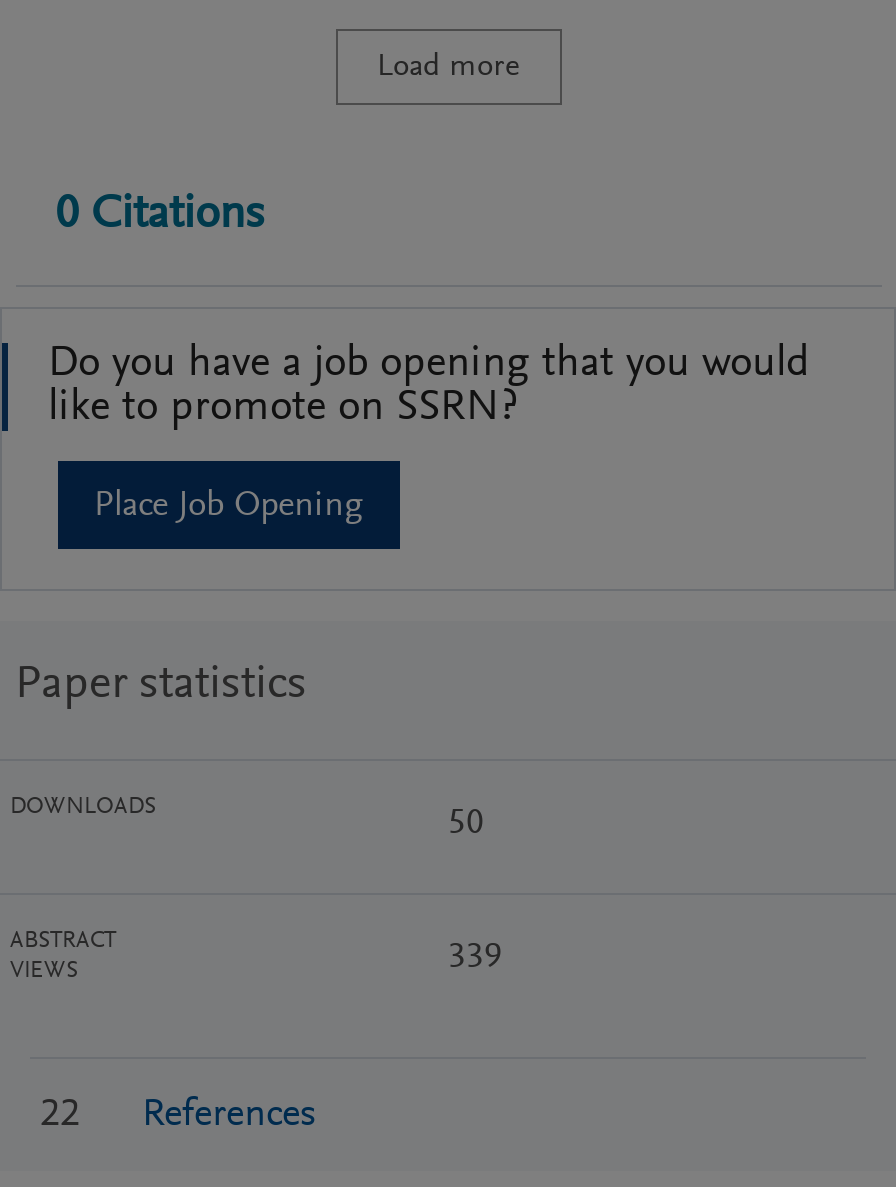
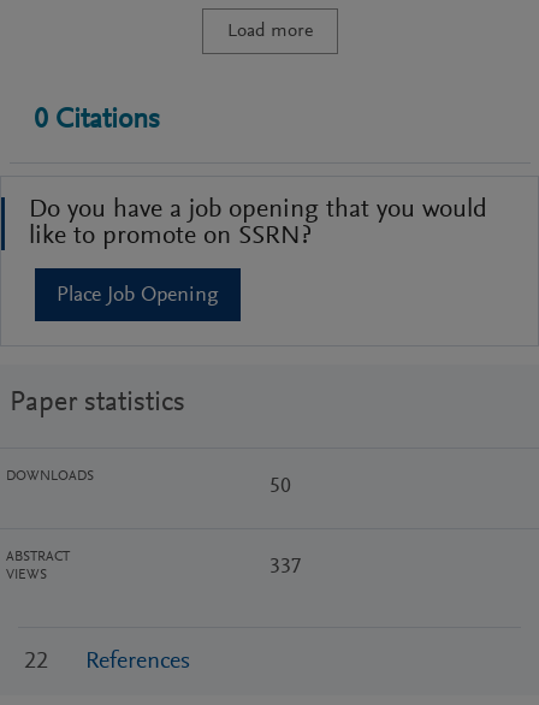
[448,941,502,977] 339 -> [269,557,302,579] 337

